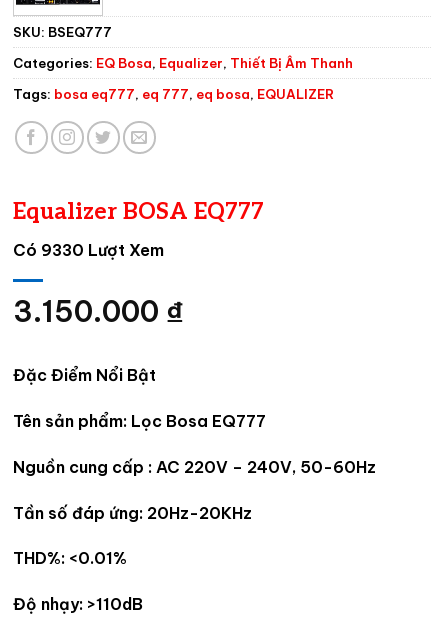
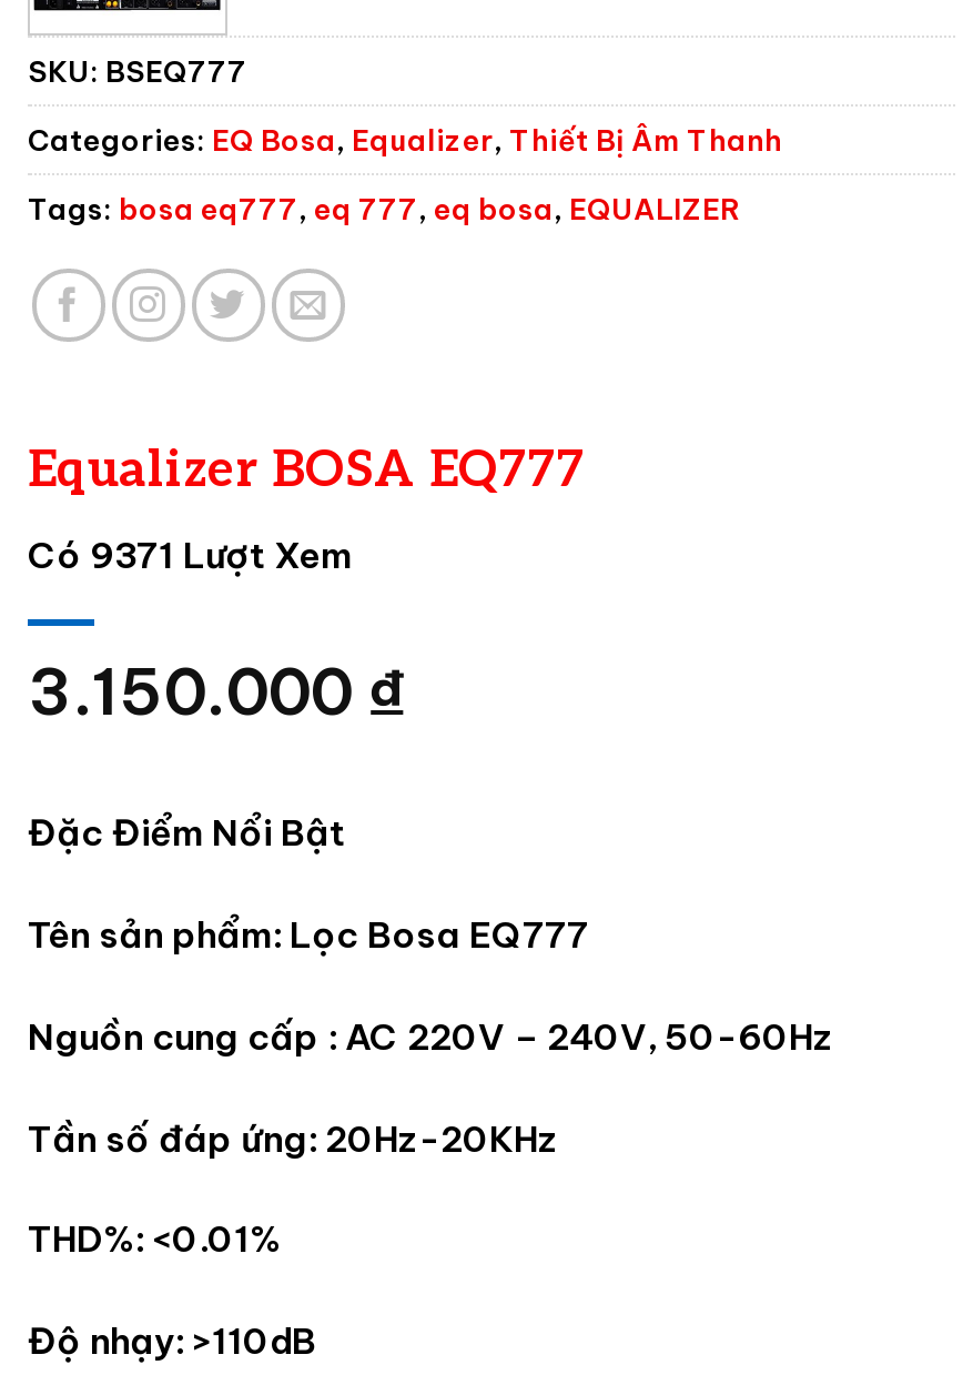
[13,240,164,260] Có 9330 Lượt Xem -> [28,532,352,577] Có 9371 Lượt Xem

